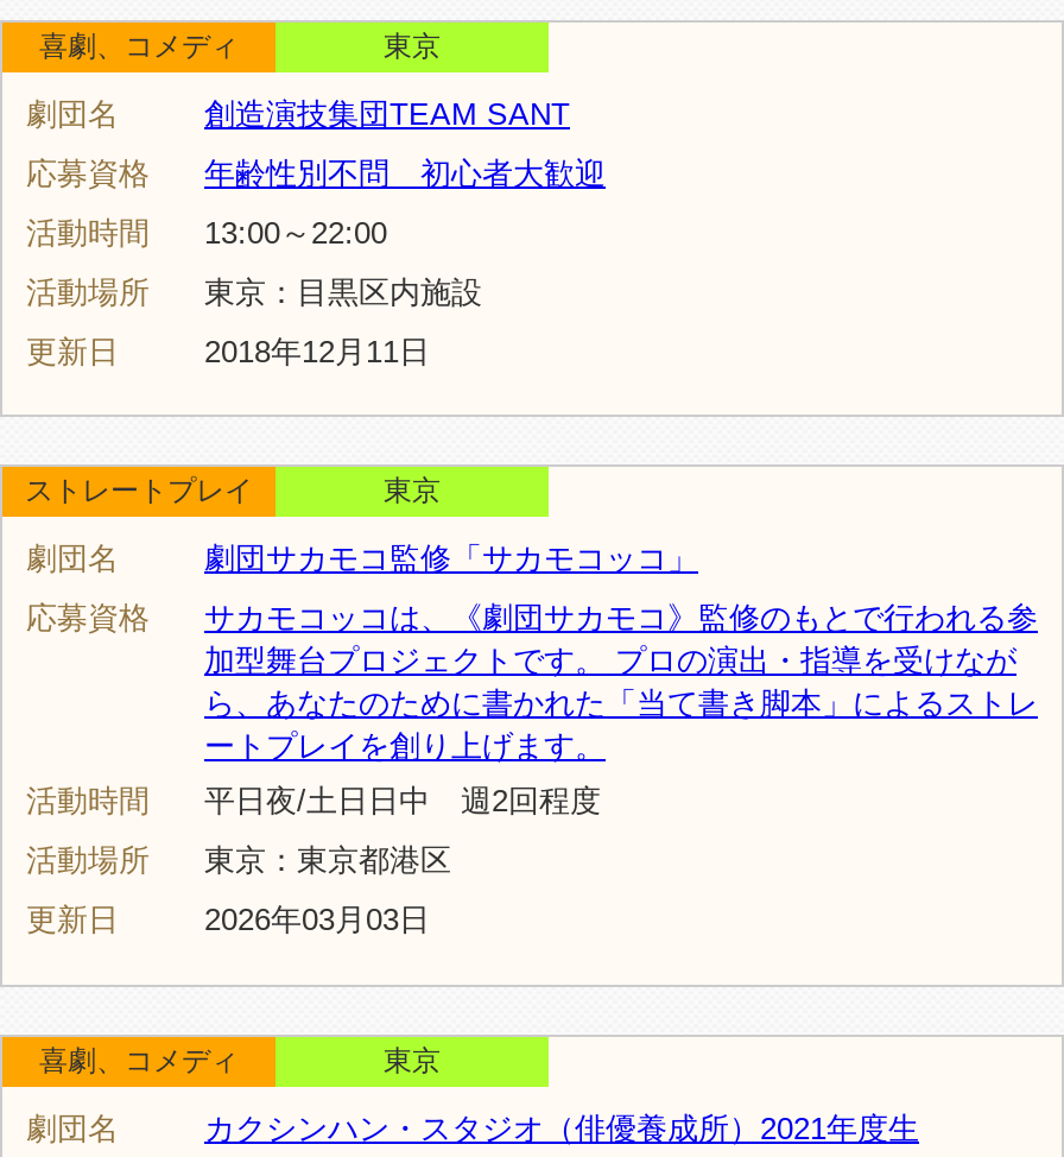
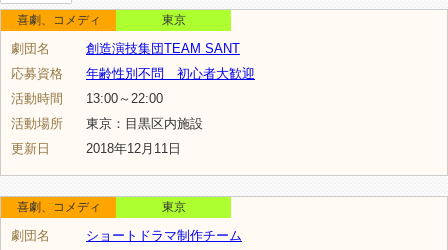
[25,475,1038,938] ストレートプレイ | 東京 | 劇団名 | 劇団サカモコ監修「サカモコッコ」 | 応募資格 | サカモコッコは、《劇団サカモコ》監修のもとで行われる参 | 加型舞台プロジェクトです。 プロの演出・指導を受けなが | ら、あなたのために書かれた「当て書き脚本」によるストレ | ートプレイを創り上げます。 | 活動時間 | 平日夜/土日日中 週2回程度 | 活動場所 | 東京：東京都港区 | 更新日 | 2026年03月03日 -> none
[204,1109,919,1145] カクシンハン・スタジオ（俳優養成所）2021年度生 -> [86,228,242,243] ショートドラマ制作チーム

